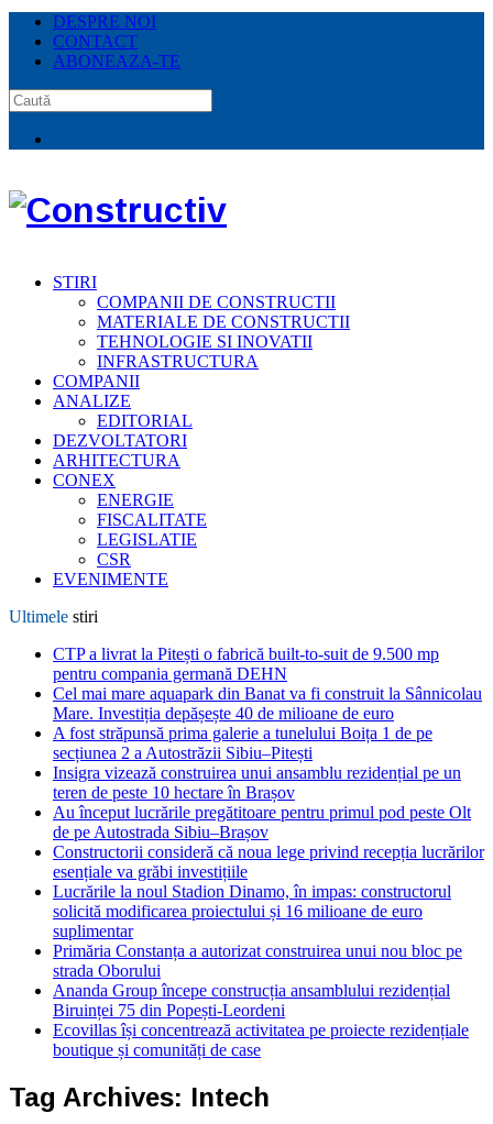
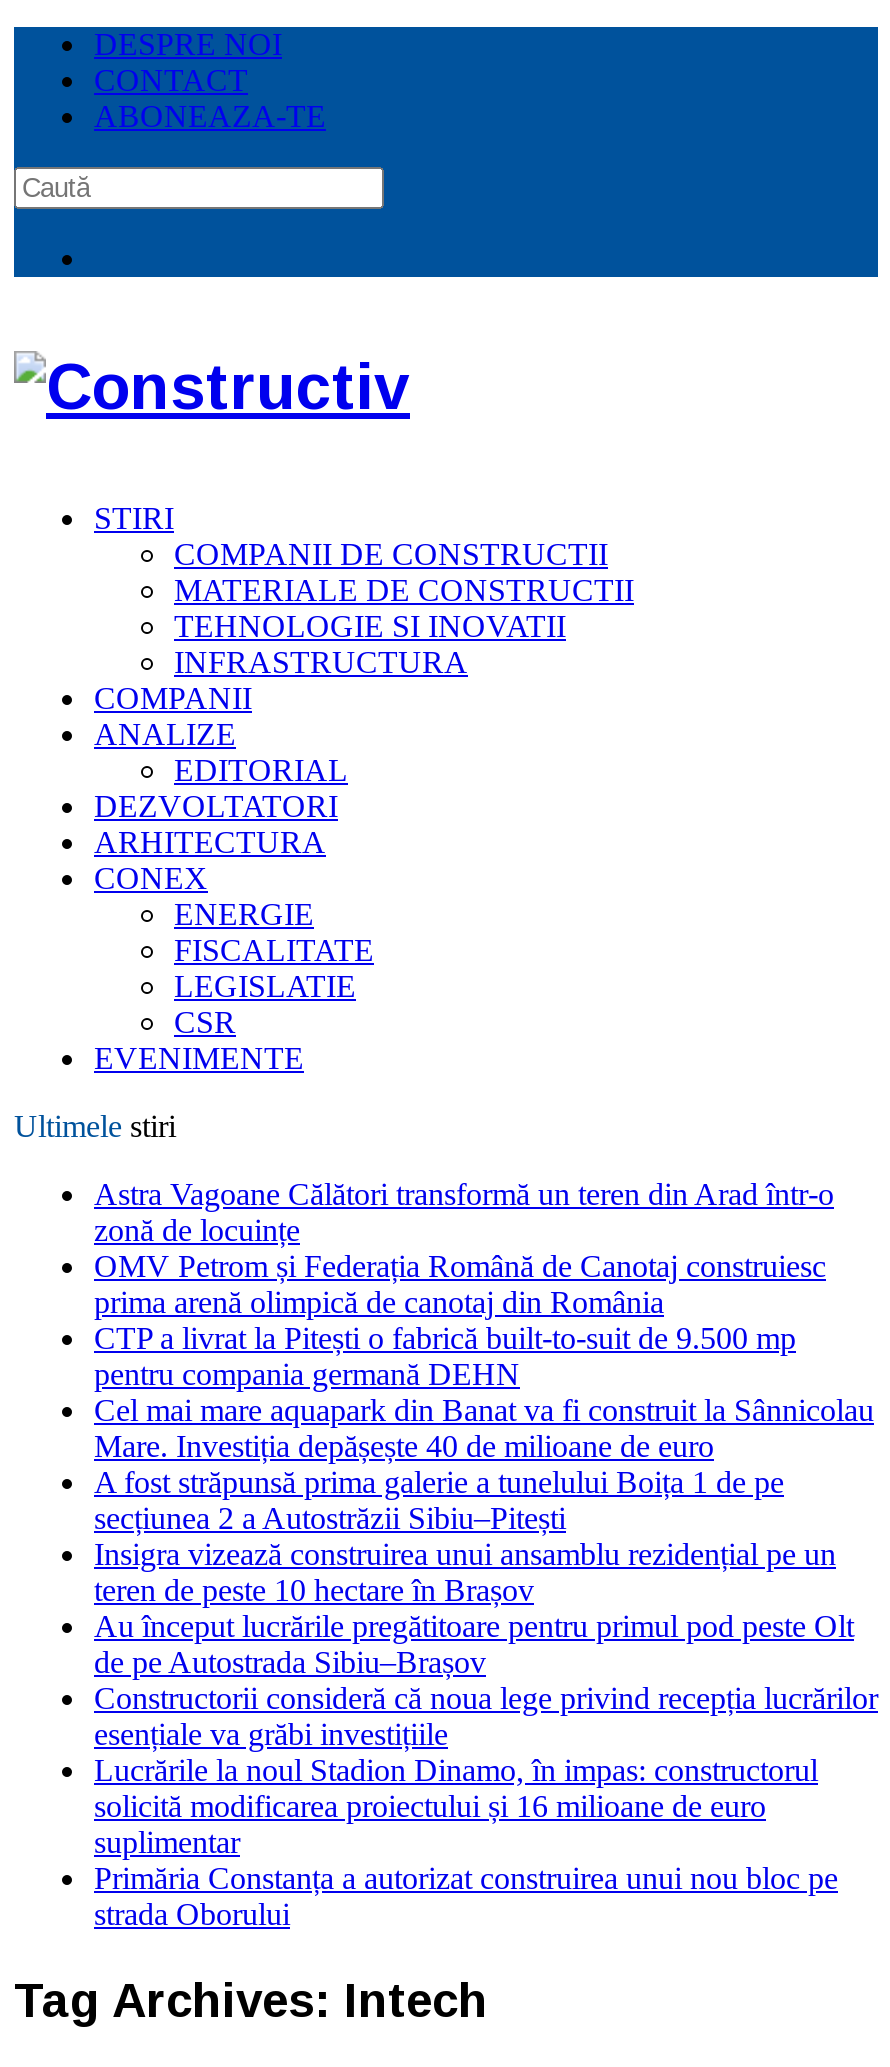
none -> [94,1177,834,1319] Astra Vagoane Călători transformă un teren din Arad într-o | zonă de locuințe | OMV Petrom și Federația Română de Canotaj construiesc | prima arenă olimpică de canotaj din România
moved [53,644,484,980] -> [94,1321,878,1931]: CTP a livrat la Pitești o fabrică built-to-suit de 9.500 mp | pentru compania germană DEHN | Cel mai mare aquapark din Banat va fi construit la Sânnicolau | ... | Primăria Constanța a autorizat construirea unui nou bloc pe | strada Oborului
[53,981,469,1059] Ananda Group începe construcția ansamblului rezidențial | Biruinței 75 din Popești-Leordeni | Ecovillas își concentrează activitatea pe proiecte rezidențiale | boutique și comunități de case -> none

